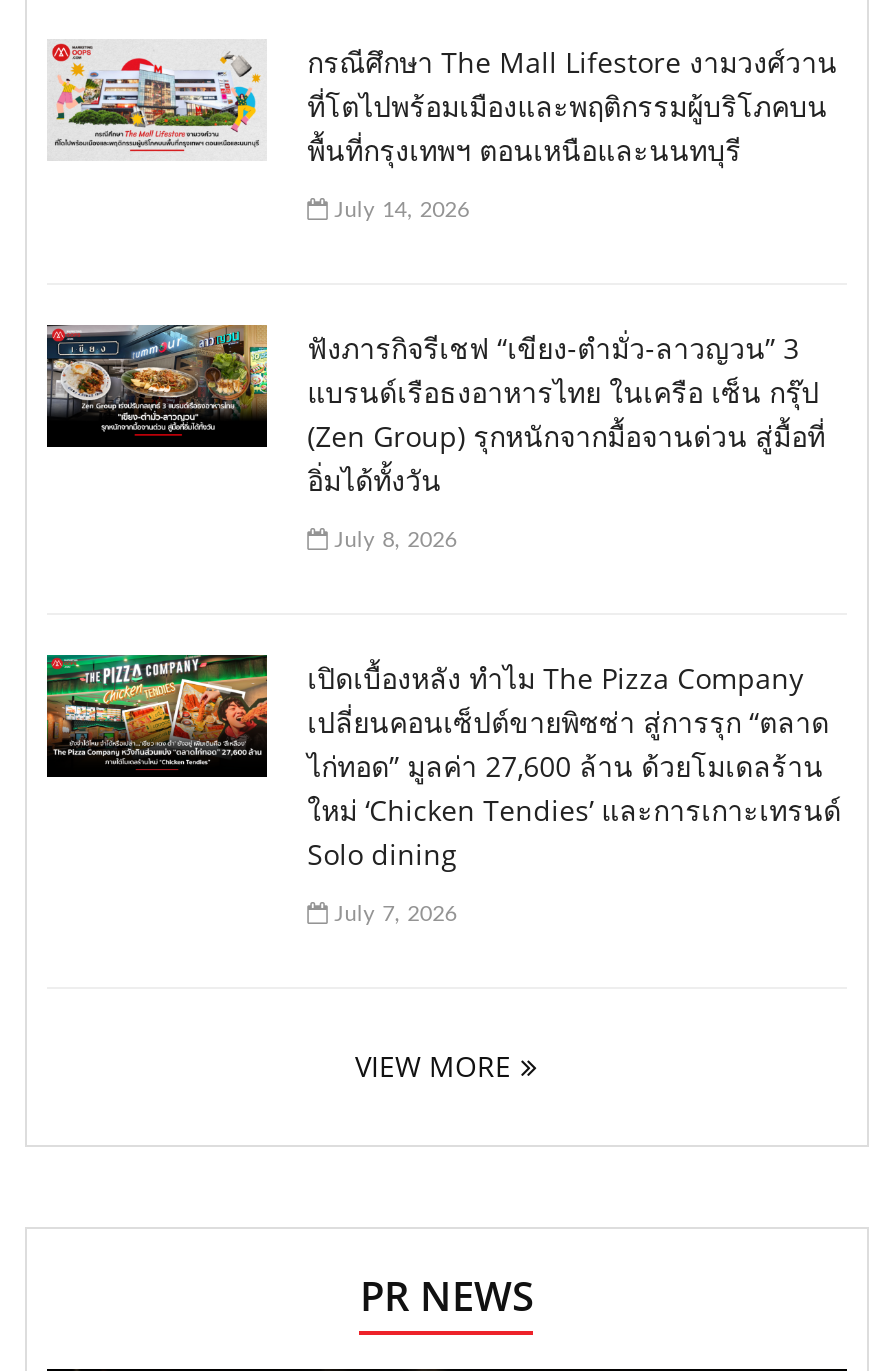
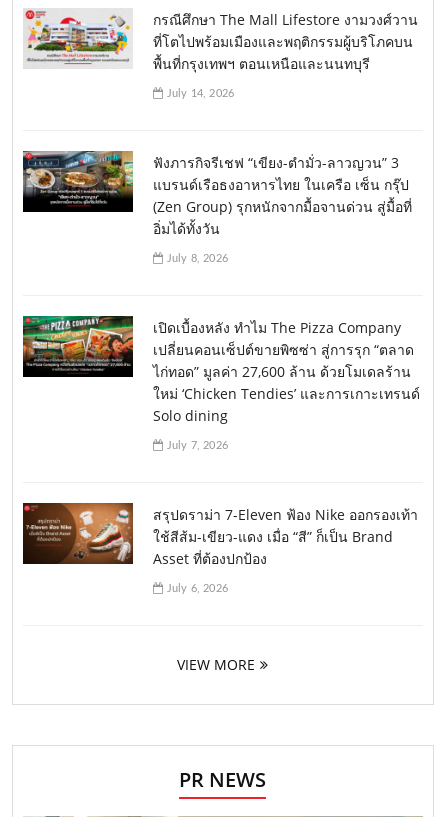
none -> [22,502,418,594] [image] | สรุปดราม่า 7-Eleven ฟ้อง Nike ออกรองเท้า | ใช้สีส้ม-เขียว-แดง เมื่อ “สี” ก็เป็น Brand | Asset ที่ต้องปกป้อง | July 6, 2026

